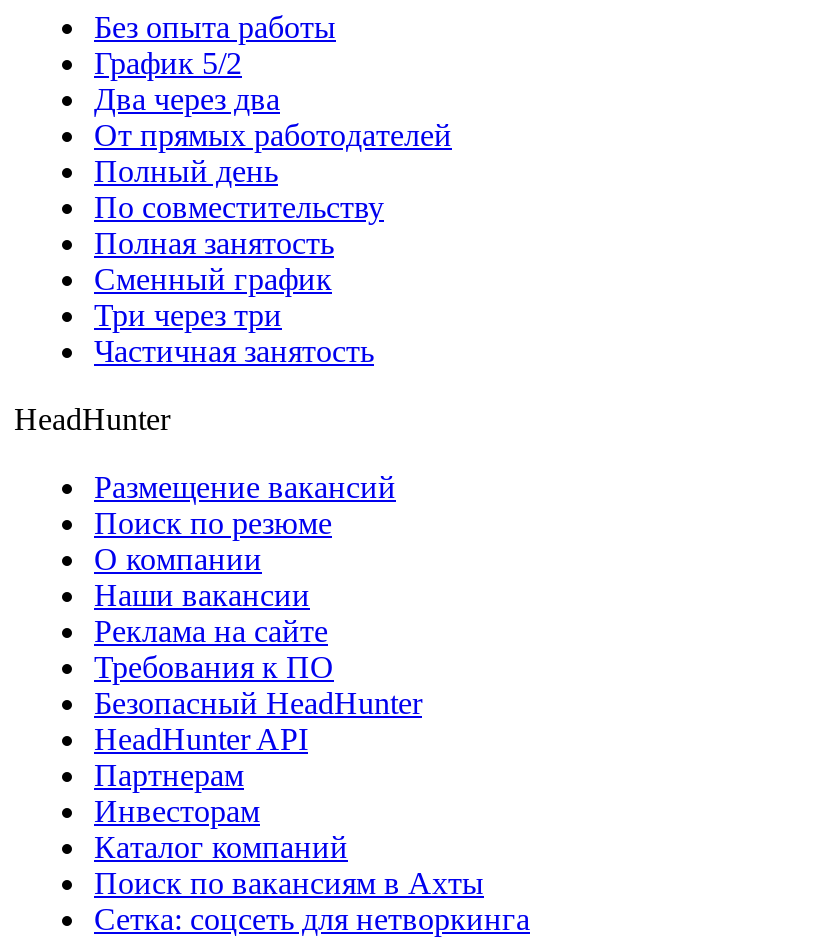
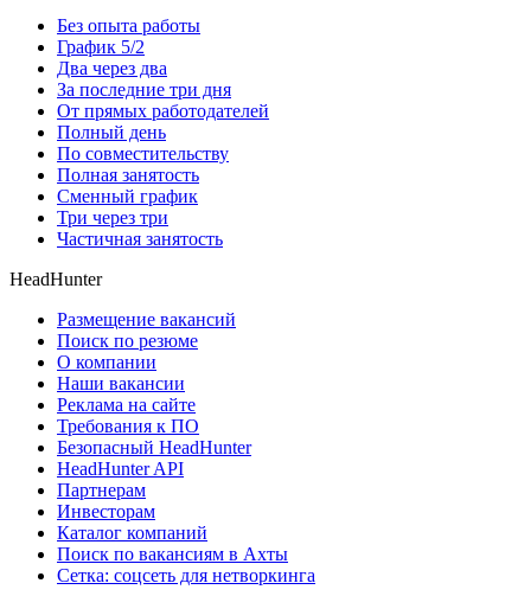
none -> [57,79,231,99] За последние три дня

